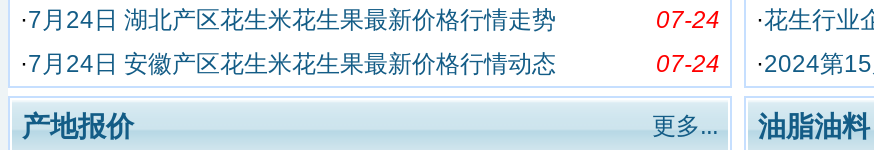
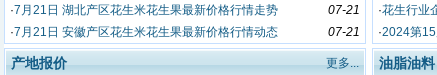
[20,6,556,34] ·7月24日 湖北产区花生米花生果最新价格行情走势 -> [10,3,278,17] ·7月21日 湖北产区花生米花生果最新价格行情走势
[656,6,720,34] 07-24 -> [328,3,360,17] 07-21
[20,50,556,78] ·7月24日 安徽产区花生米花生果最新价格行情动态 -> [10,25,278,39] ·7月21日 安徽产区花生米花生果最新价格行情动态
[656,50,720,78] 07-24 -> [328,25,360,39] 07-21

